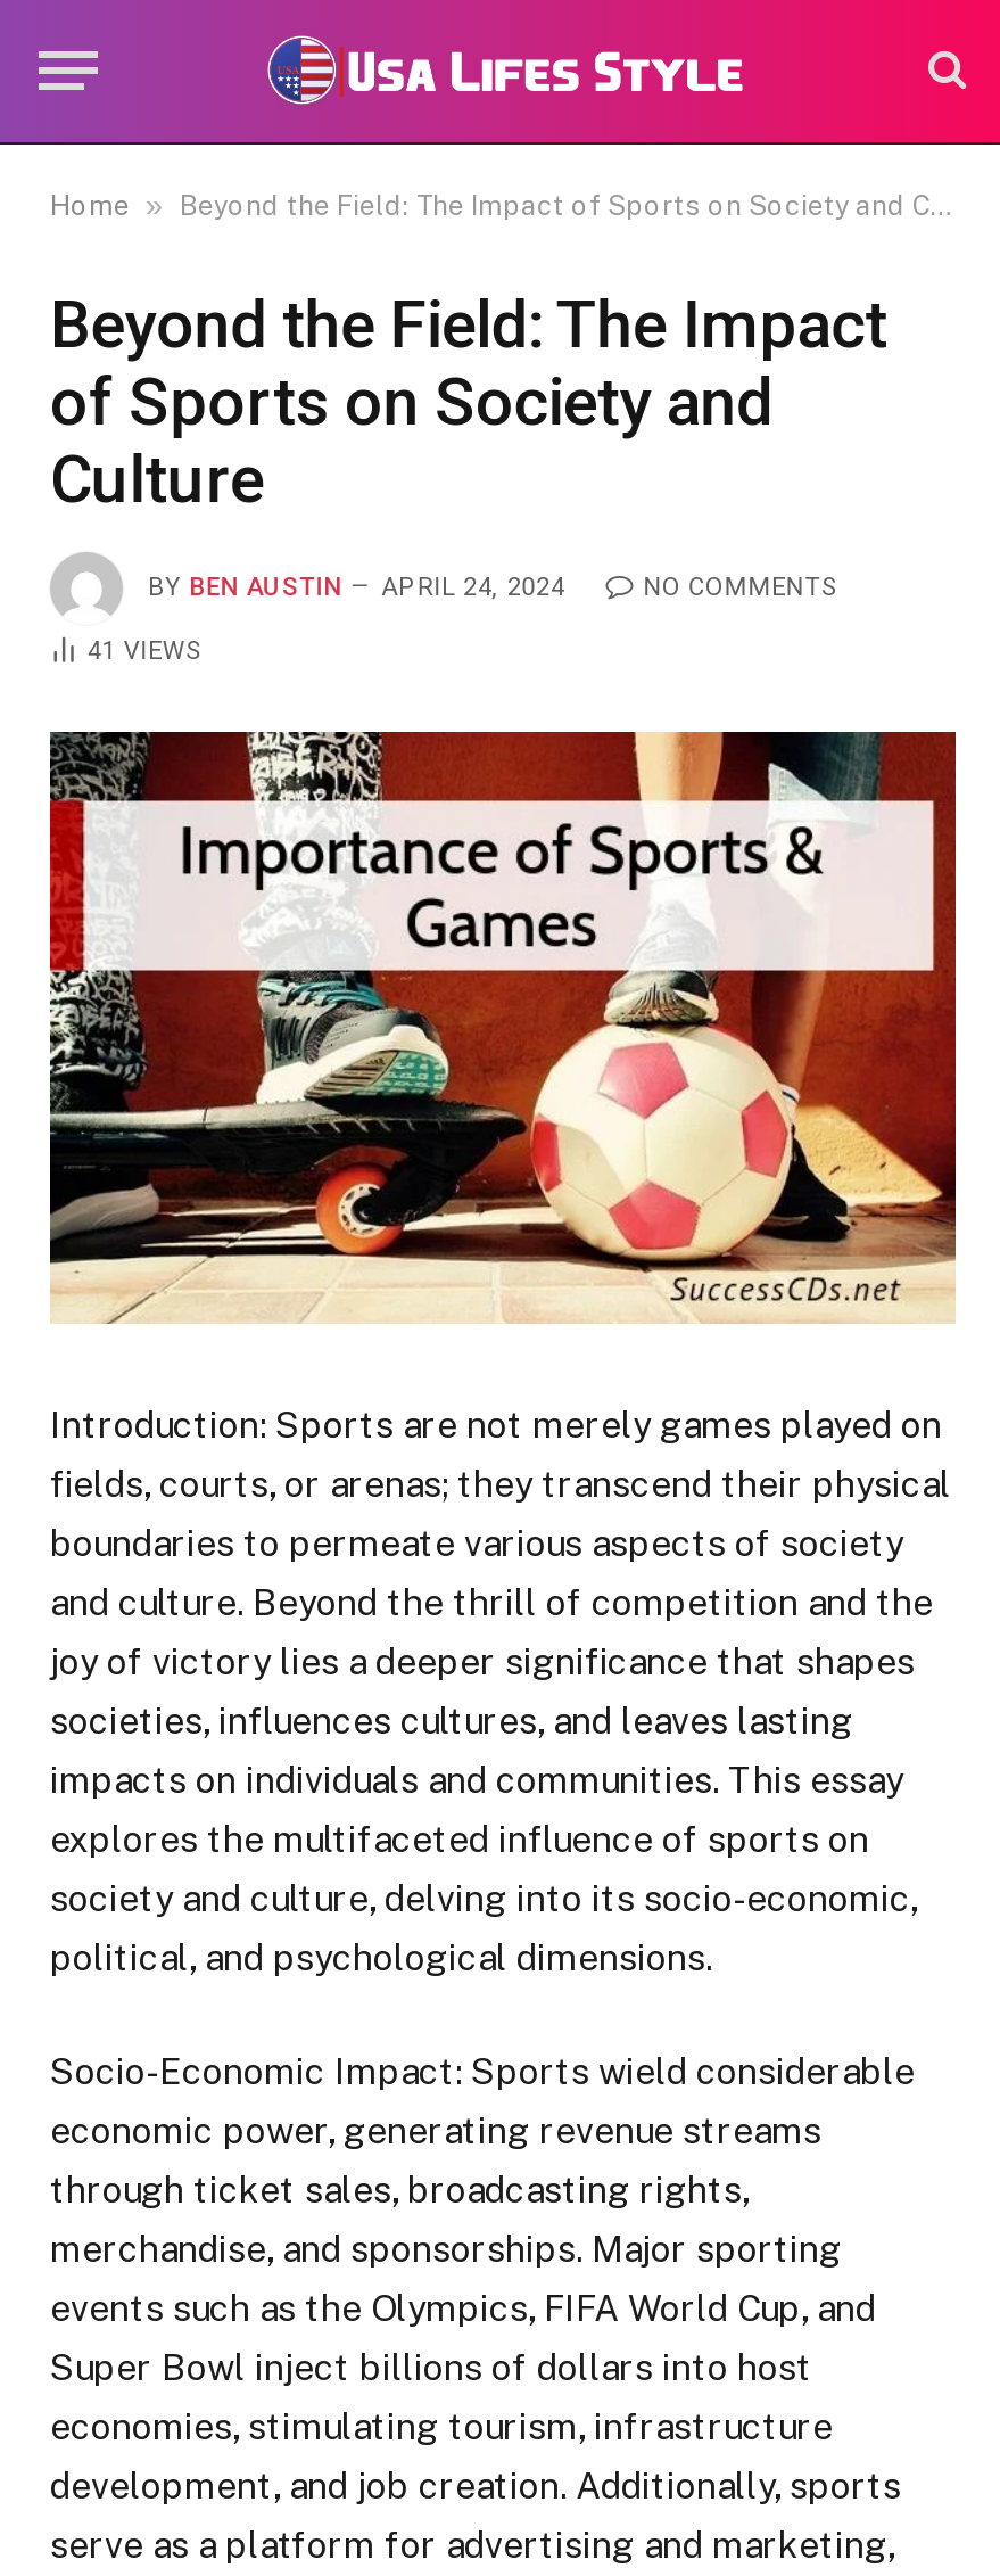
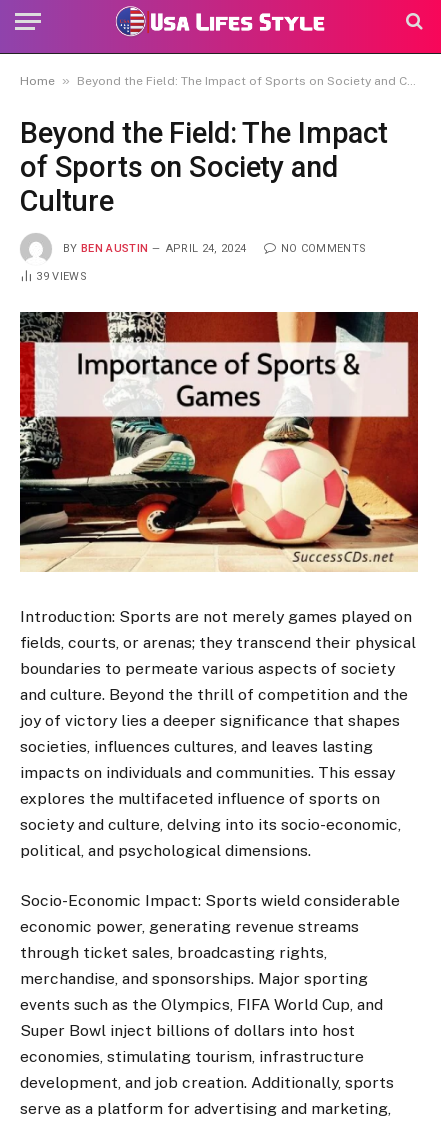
[87,636,203,666] 41 VIEWS -> [36,270,87,283] 39 VIEWS

